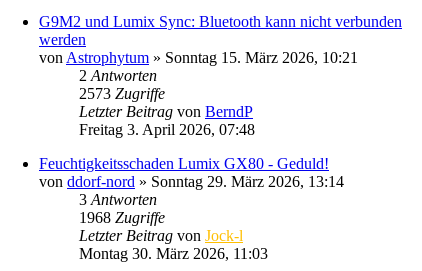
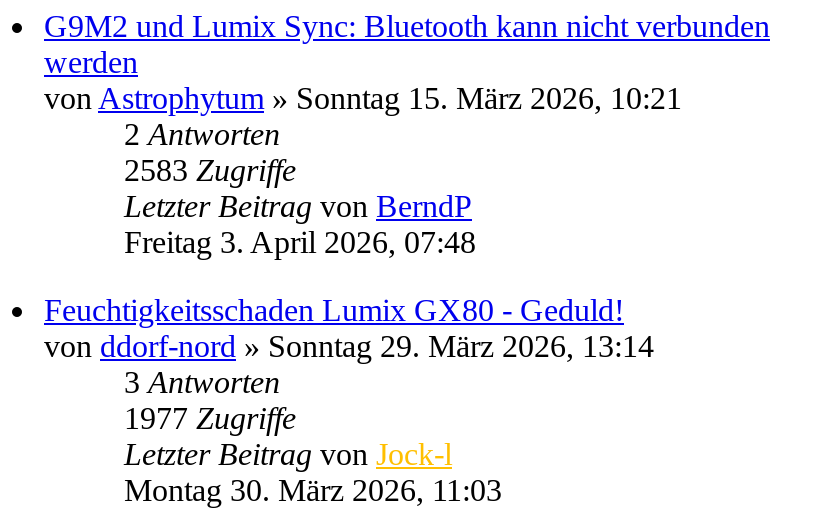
[79,85,165,102] 2573 Zugriffe -> [124,153,296,187] 2583 Zugriffe
[79,209,165,226] 1968 Zugriffe -> [124,401,296,435] 1977 Zugriffe

